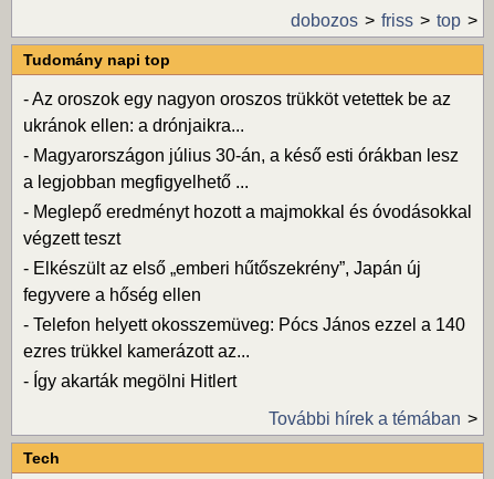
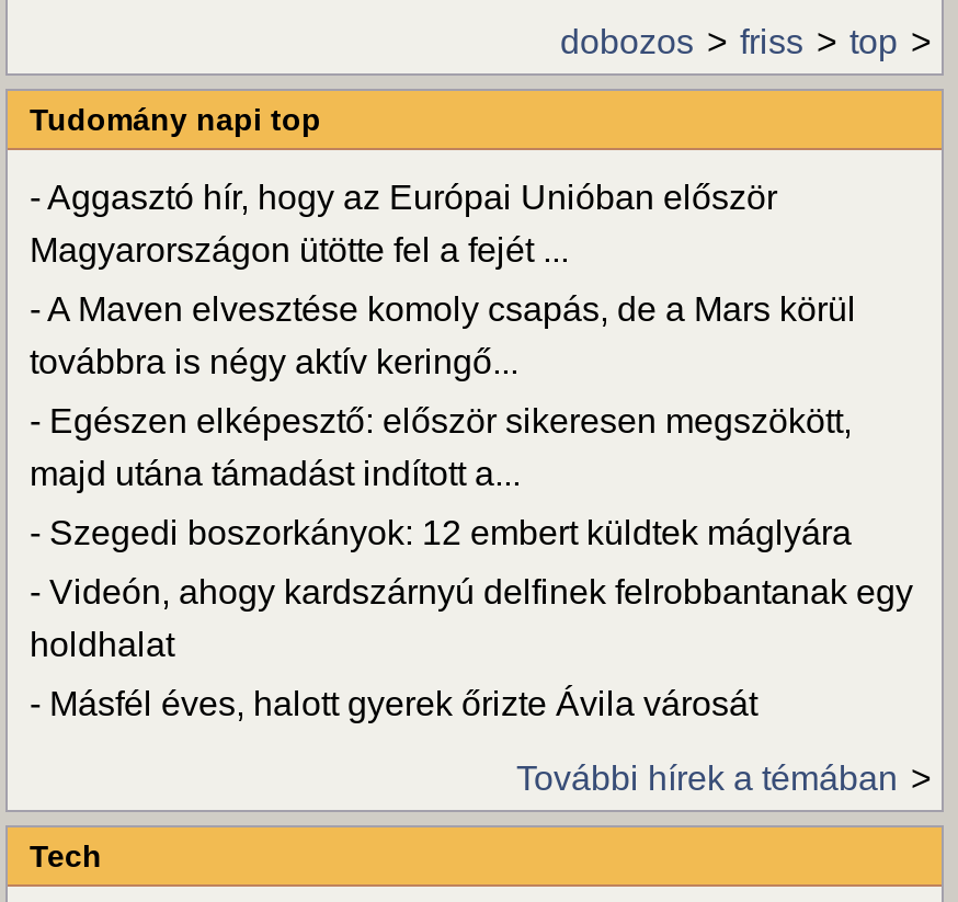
[23,90,451,135] - Az oroszok egy nagyon oroszos trükköt vetettek be az | ukránok ellen: a drónjaikra... -> [30,179,777,269] - Aggasztó hír, hogy az Európai Unióban először | Magyarországon ütötte fel a fejét ...
[23,146,459,191] - Magyarországon július 30-án, a késő esti órákban lesz | a legjobban megfigyelhető ... -> [30,290,856,380] - A Maven elvesztése komoly csapás, de a Mars körül | továbbra is négy aktív keringő...
[23,202,472,248] - Meglepő eredményt hozott a majmokkal és óvodásokkal | végzett teszt -> [30,402,852,492] - Egészen elképesztő: először sikeresen megszökött, | majd utána támadást indított a...
[23,259,421,304] - Elkészült az első „emberi hűtőszekrény”, Japán új | fegyvere a hőség ellen -> [30,514,852,551] - Szegedi boszorkányok: 12 embert küldtek máglyára
[23,315,465,361] - Telefon helyett okosszemüveg: Pócs János ezzel a 140 | ezres trükkel kamerázott az... -> [30,573,913,663] - Videón, ahogy kardszárnyú delfinek felrobbantanak egy | holdhalat
[23,372,237,391] - Így akarták megölni Hitlert -> [30,685,757,722] - Másfél éves, halott gyerek őrizte Ávila városát

